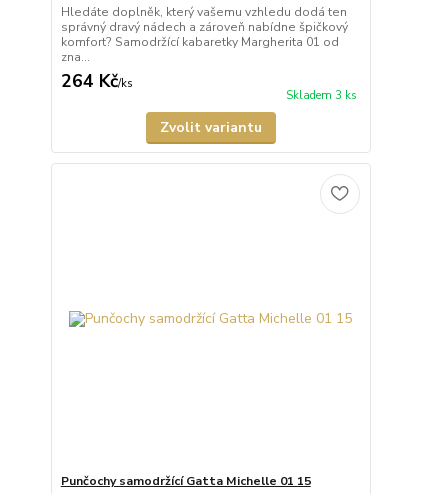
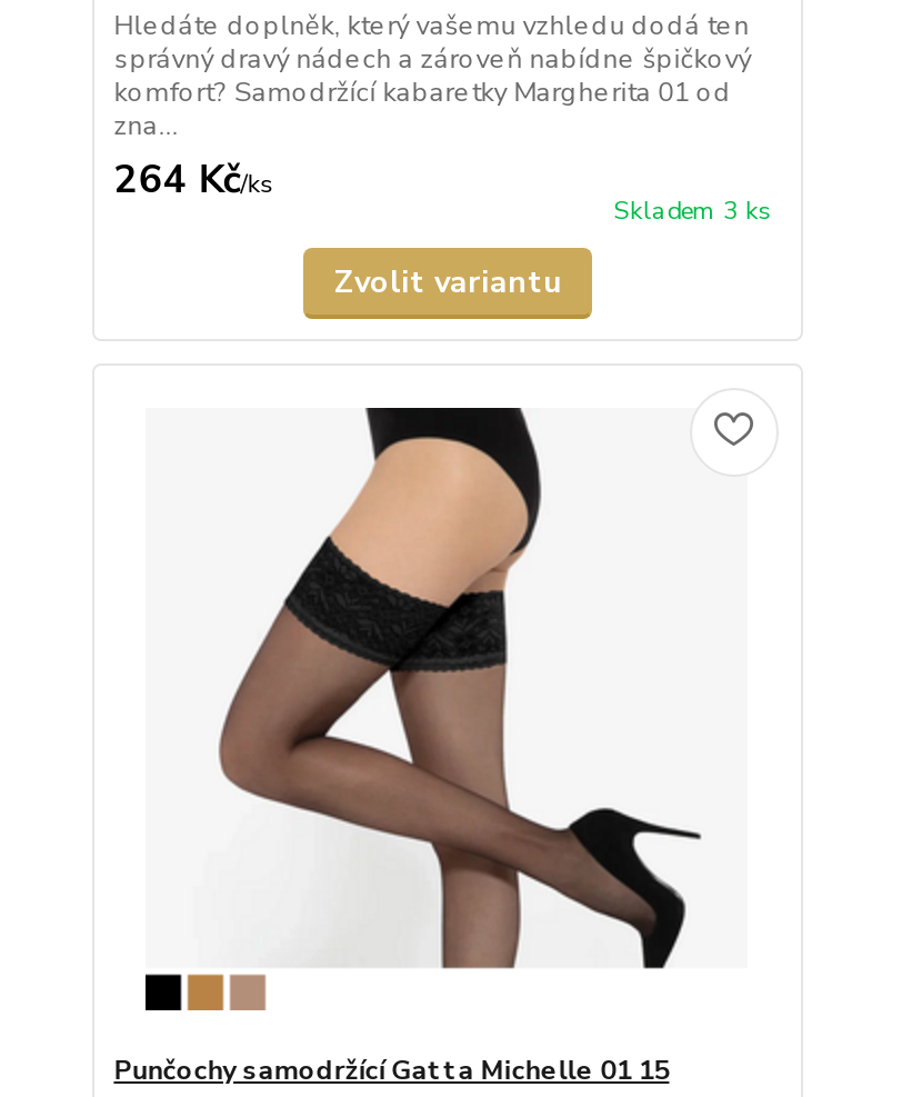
none -> [132,405,710,1014] [image]

